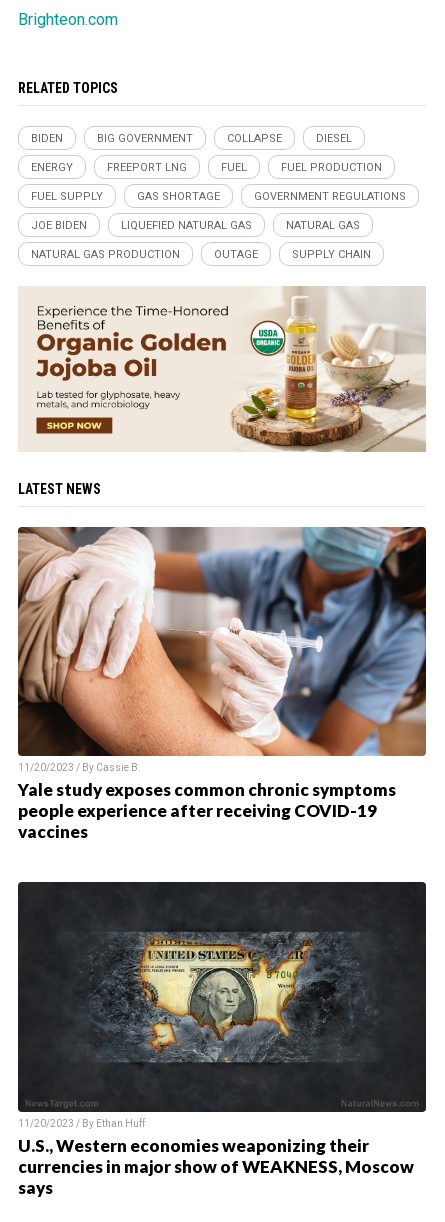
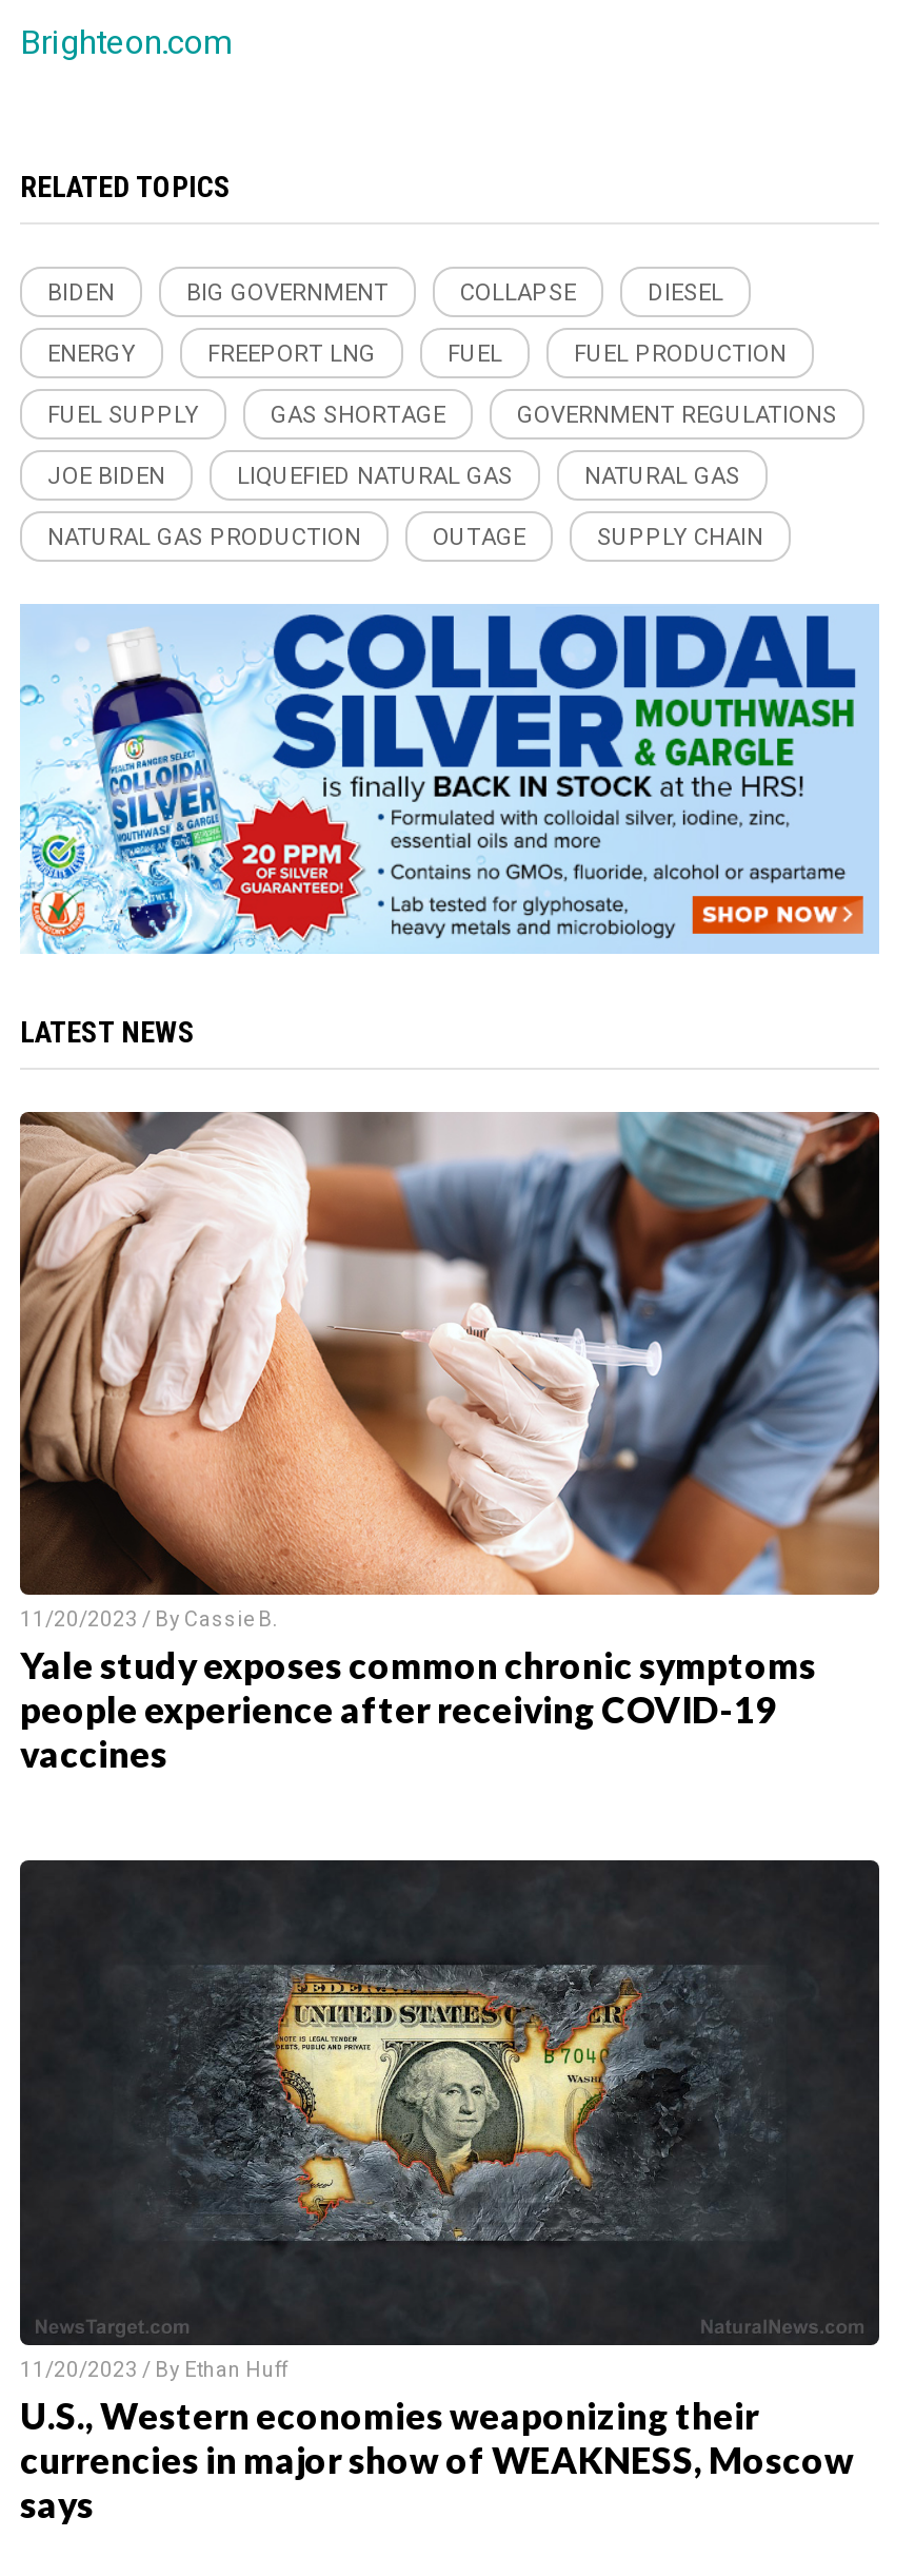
[19,286,427,453] [image] -> [18,604,879,956] [image]

